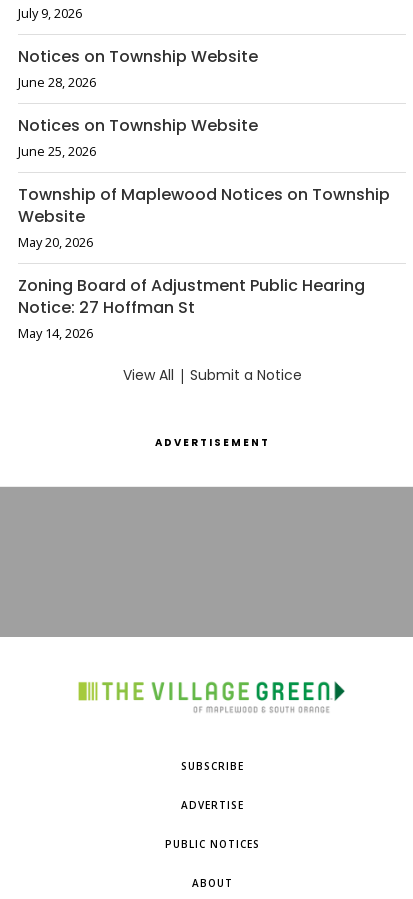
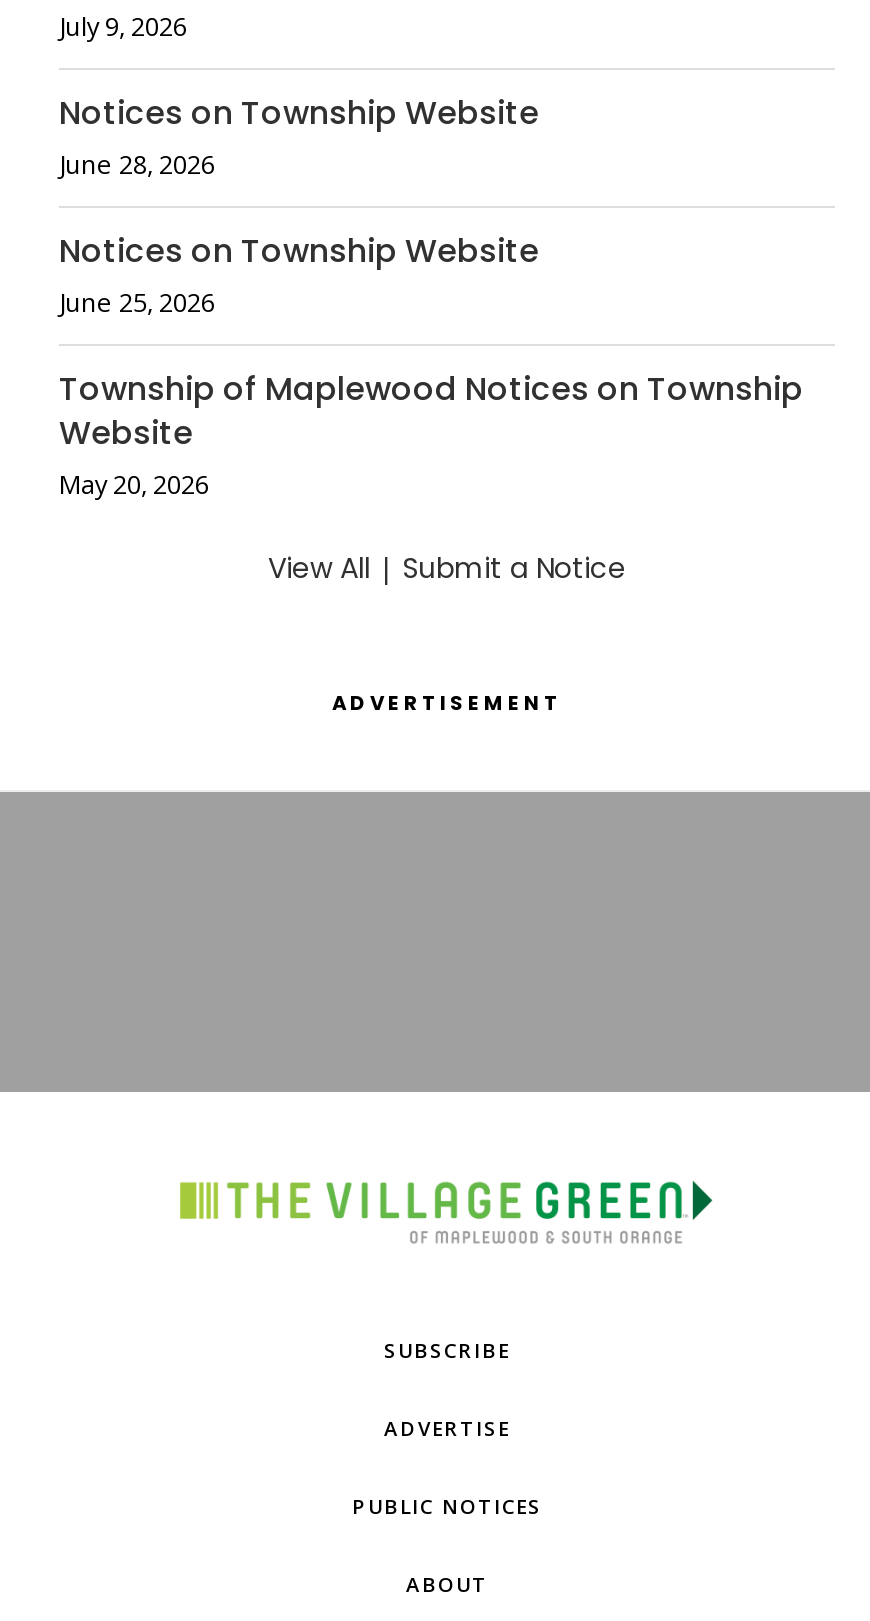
[18,274,365,342] Zoning Board of Adjustment Public Hearing | Notice: 27 Hoffman St | May 14, 2026 -> none

